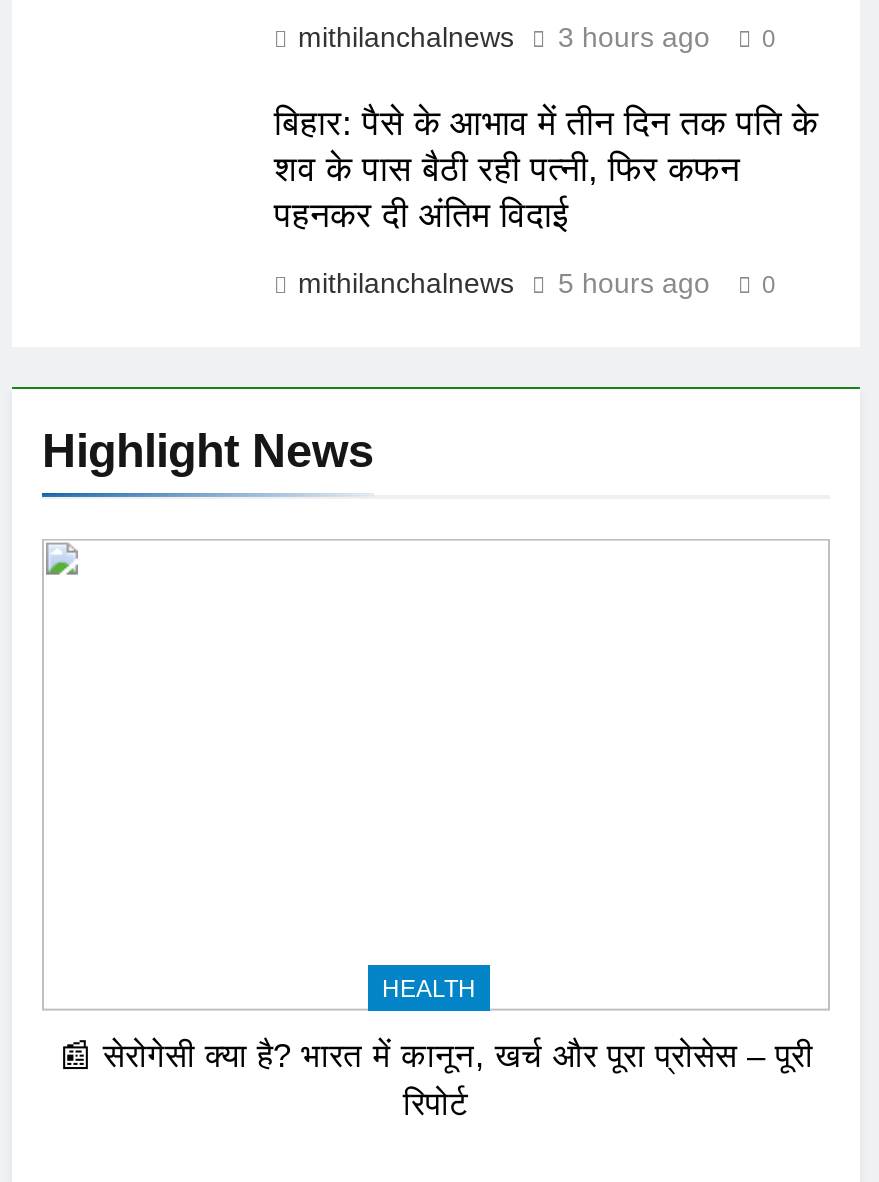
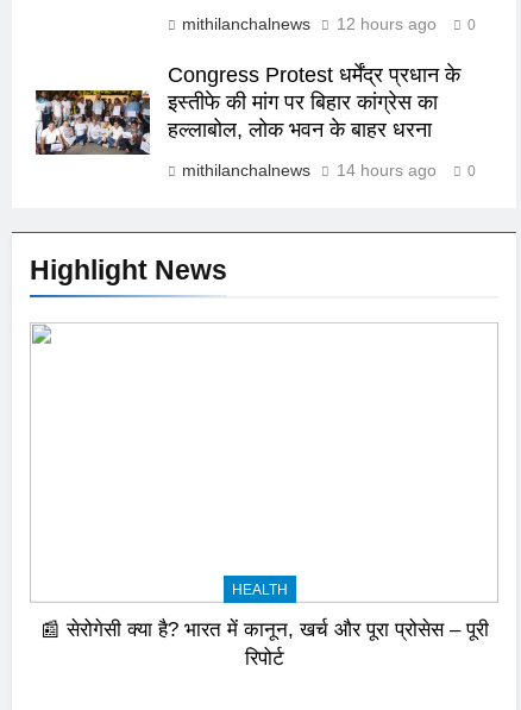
[298,21,776,53] mithilanchalnews 3 hours ago 0 -> [182,14,476,33] mithilanchalnews 12 hours ago 0
none -> [34,89,151,156] [image]
[274,103,818,235] बिहार: पैसे के आभाव में तीन दिन तक पति के | शव के पास बैठी रही पत्नी, फिर कफन | पहनकर दी अंतिम विदाई -> [168,63,460,141] Congress Protest धर्मेंद्र प्रधान के | इस्तीफे की मांग पर बिहार कांग्रेस का | हल्लाबोल, लोक भवन के बाहर धरना
[298,267,776,299] mithilanchalnews 5 hours ago 0 -> [182,160,476,179] mithilanchalnews 14 hours ago 0

